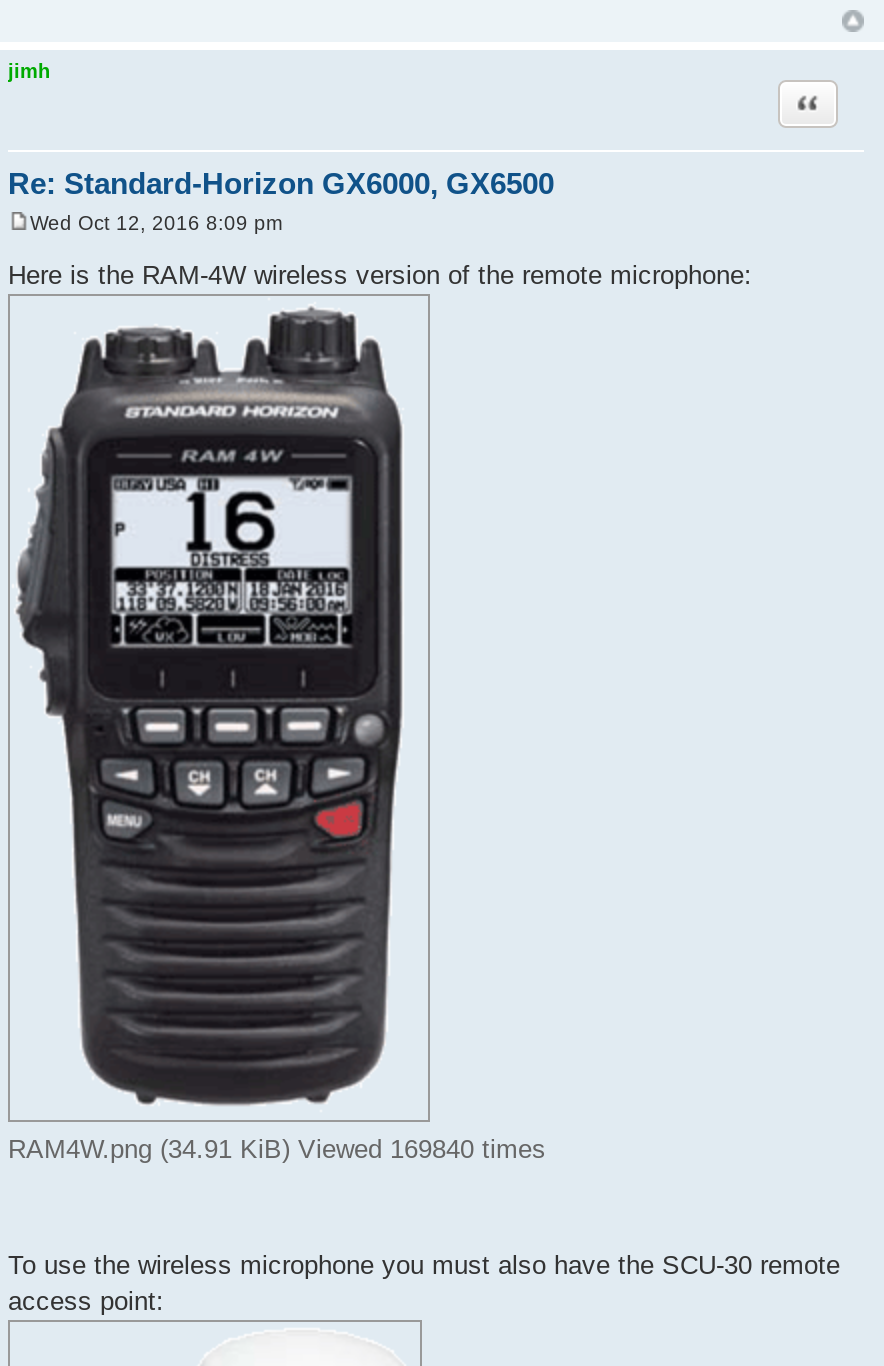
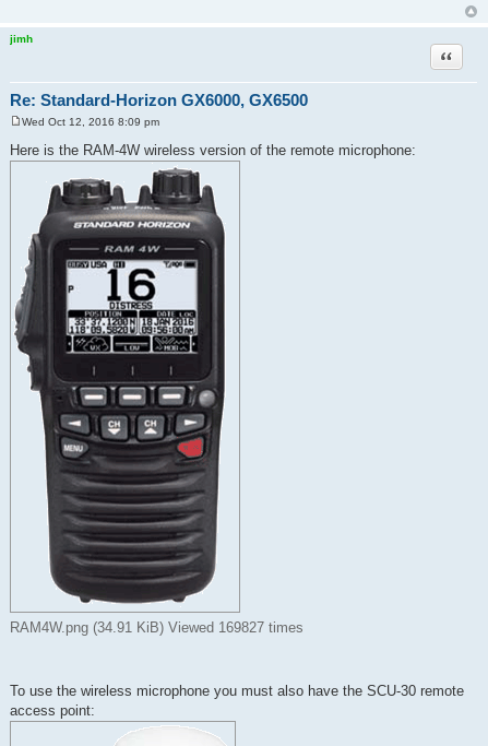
[8,1133,546,1163] RAM4W.png (34.91 KiB) Viewed 169840 times -> [10,619,303,635] RAM4W.png (34.91 KiB) Viewed 169827 times

